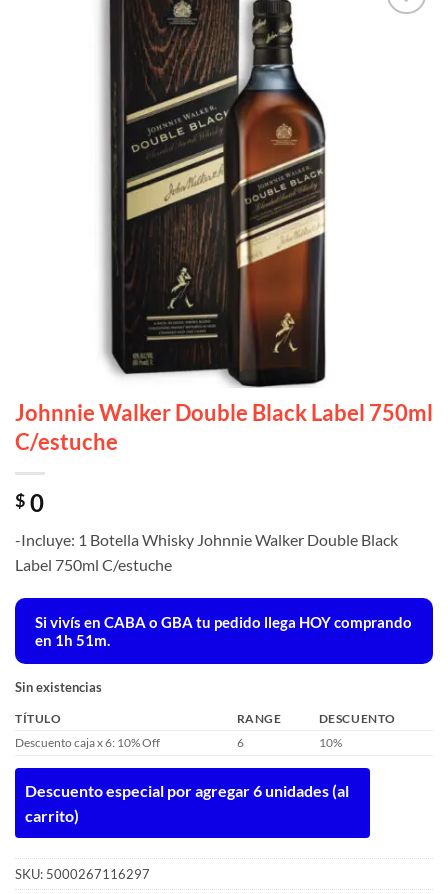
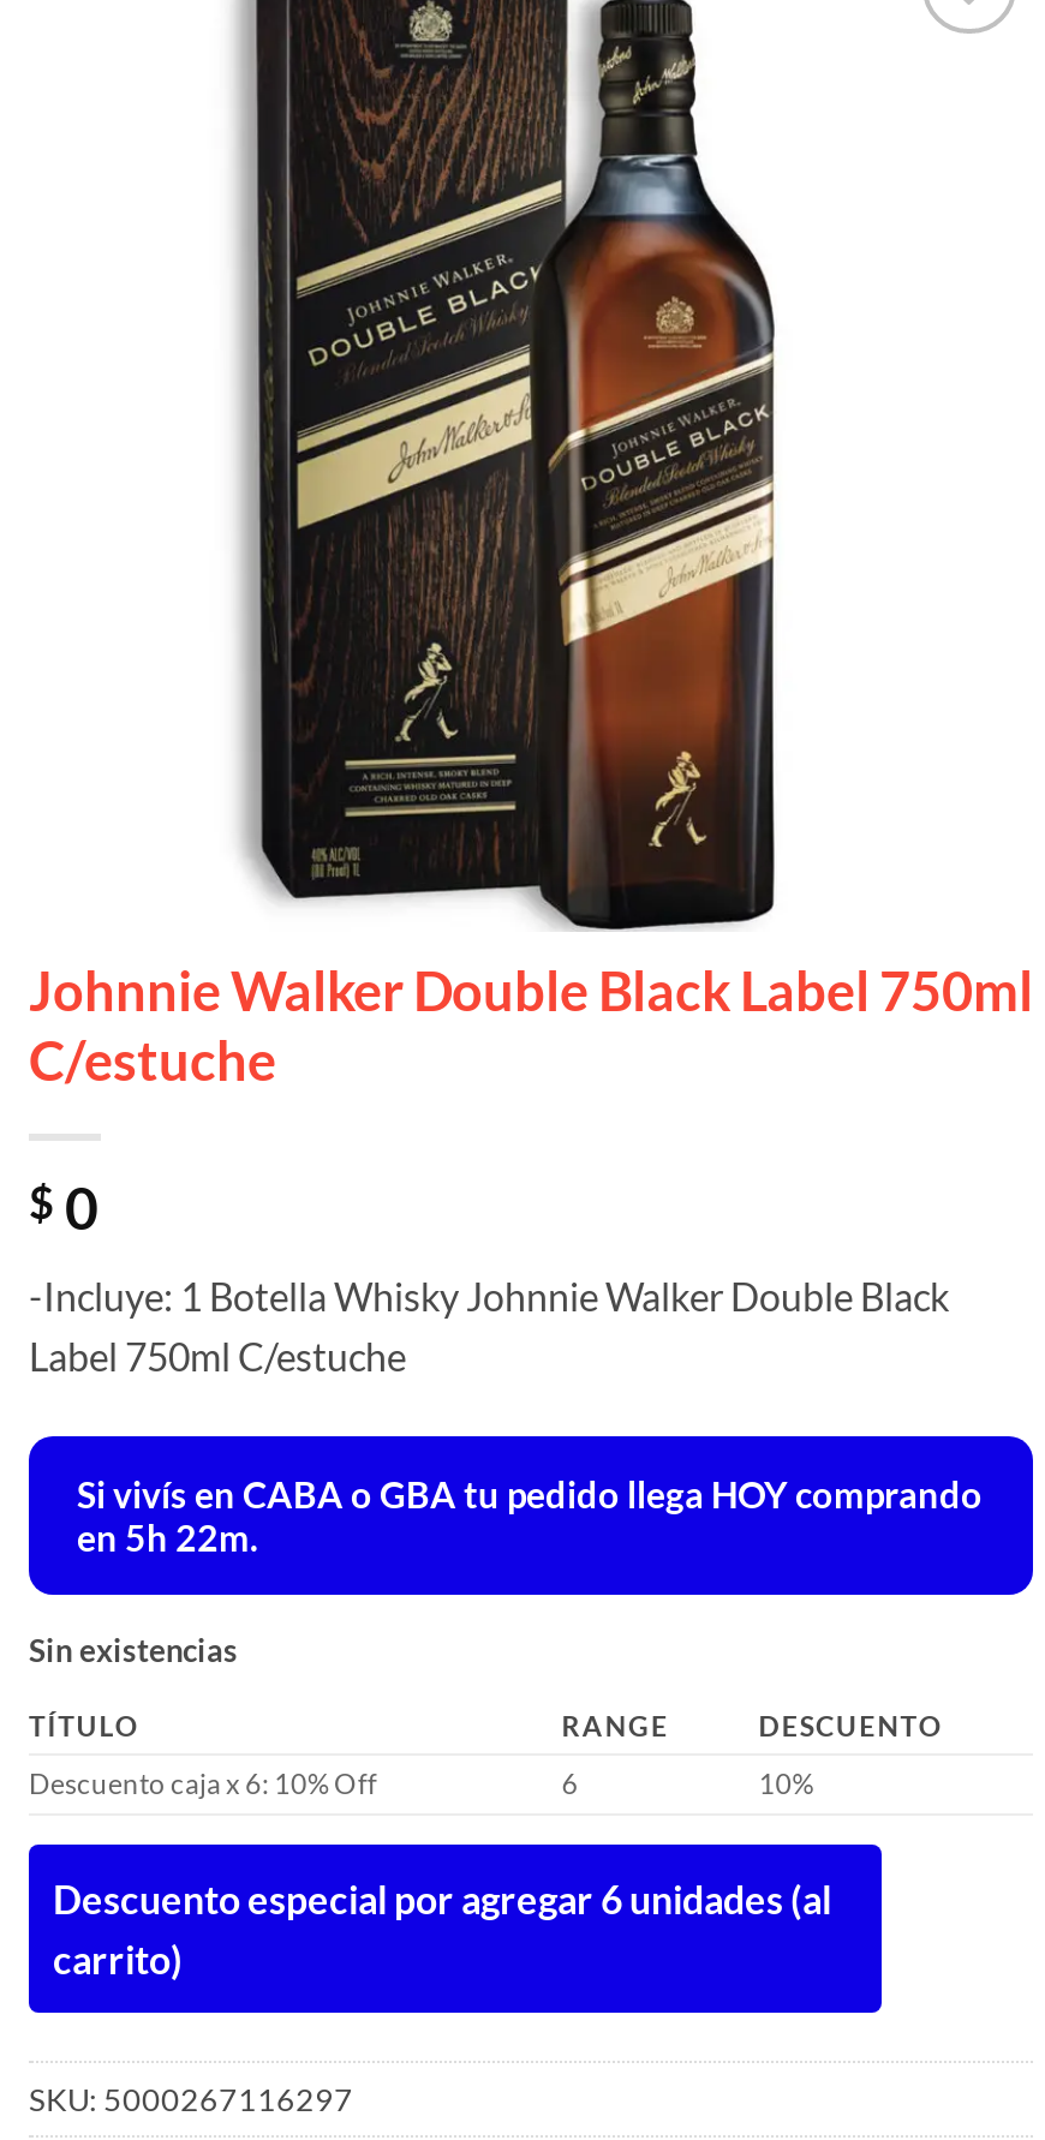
[35,631,110,649] en 1h 51m. -> [77,1515,257,1558] en 5h 22m.

